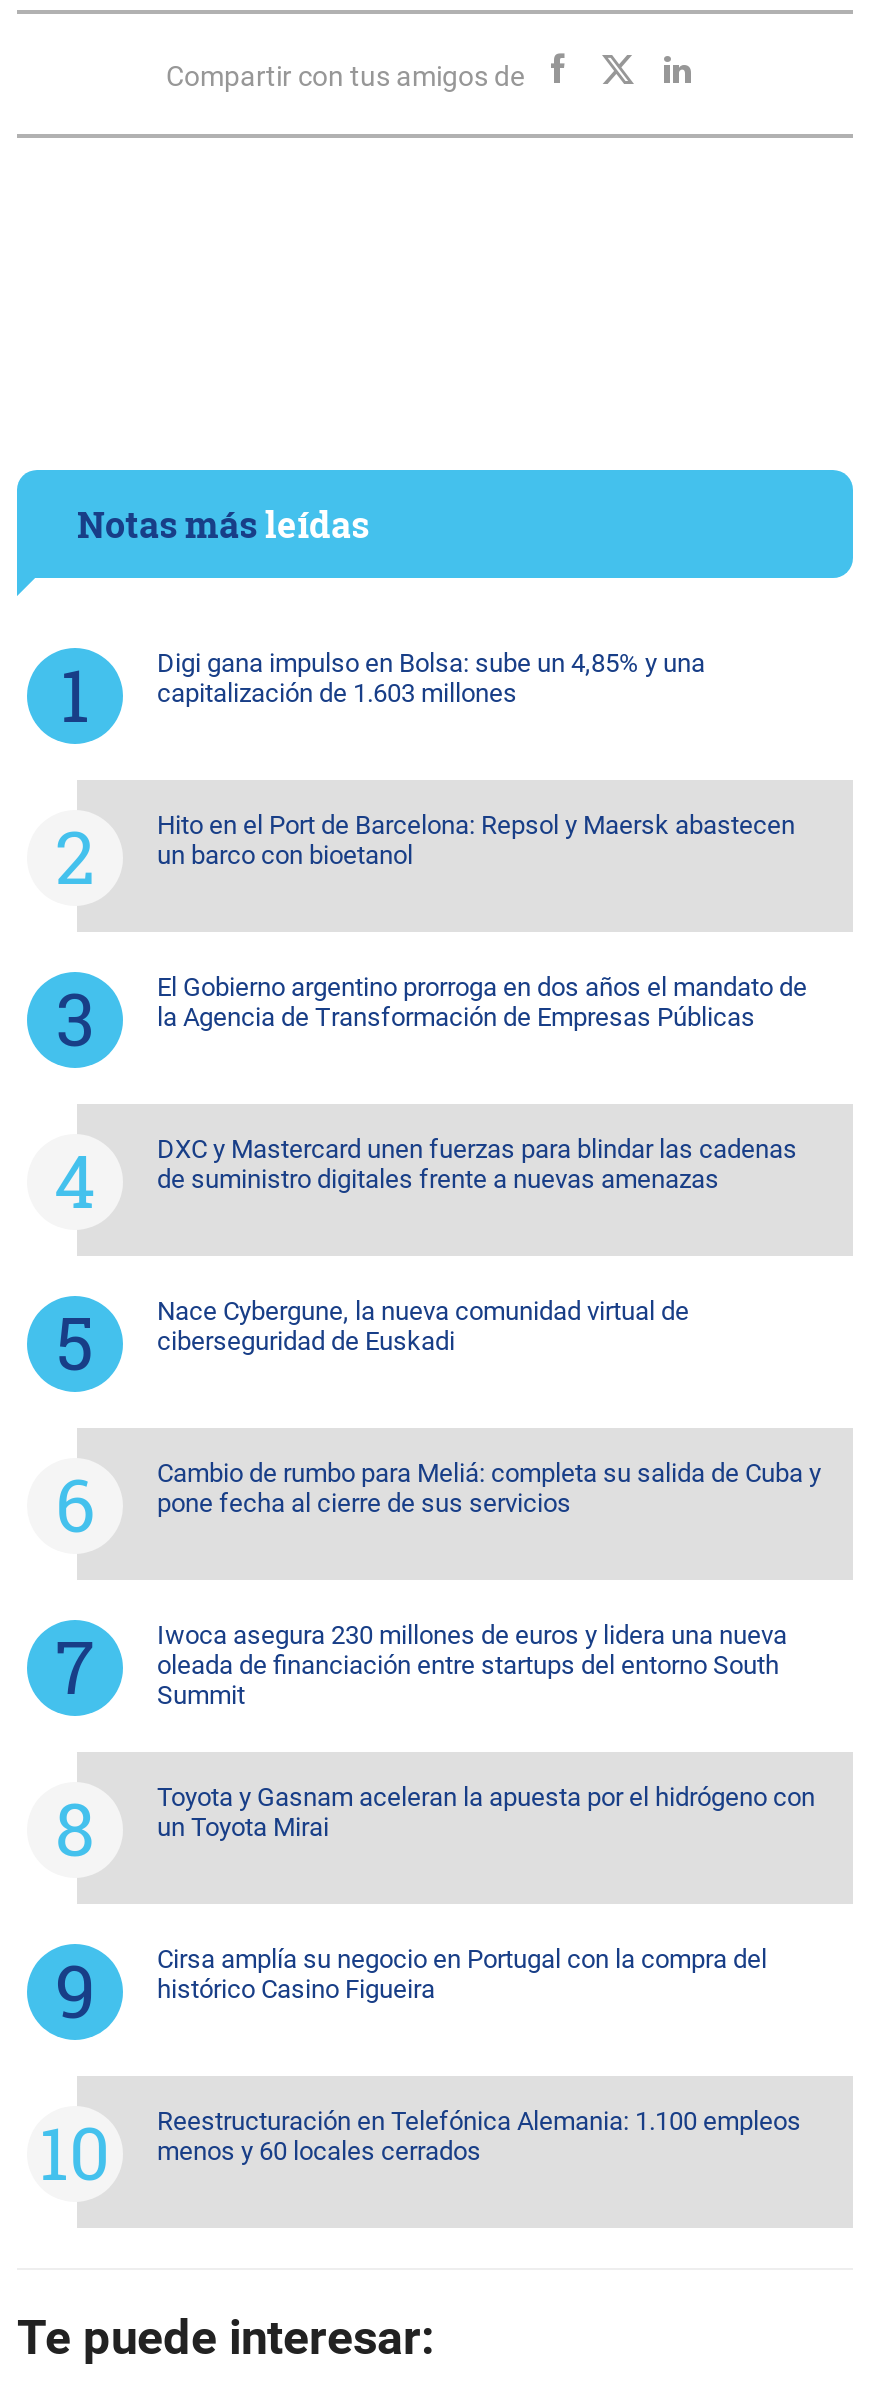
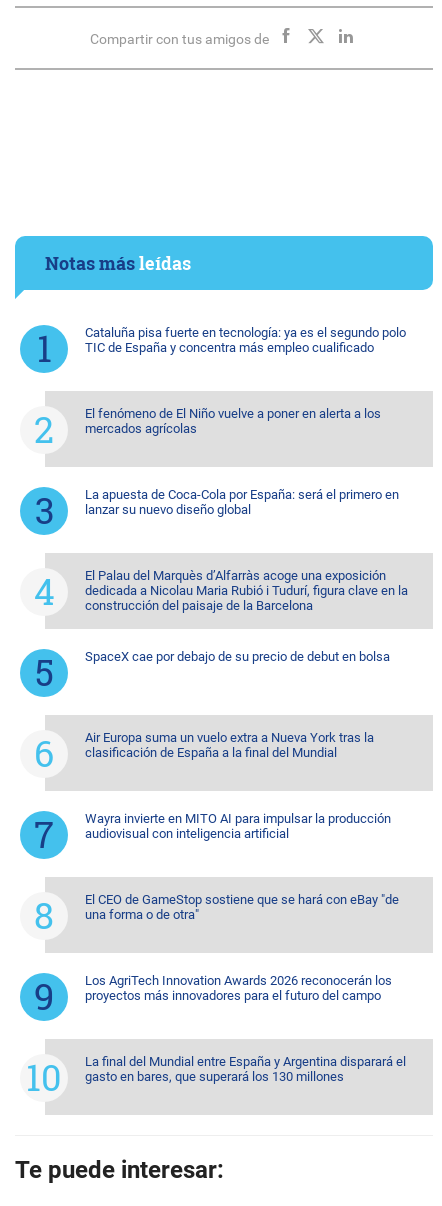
[157,648,705,708] Digi gana impulso en Bolsa: sube un 4,85% y una | capitalización de 1.603 millones -> [85,325,406,355] Cataluña pisa fuerte en tecnología: ya es el segundo polo | TIC de España y concentra más empleo cualificado
[157,810,795,870] Hito en el Port de Barcelona: Repsol y Maersk abastecen | un barco con bioetanol -> [85,406,381,436] El fenómeno de El Niño vuelve a poner en alerta a los | mercados agrícolas
[157,972,807,1032] El Gobierno argentino prorroga en dos años el mandato de | la Agencia de Transformación de Empresas Públicas -> [85,487,399,517] La apuesta de Coca-Cola por España: será el primero en | lanzar su nuevo diseño global
[157,1134,797,1194] DXC y Mastercard unen fuerzas para blindar las cadenas | de suministro digitales frente a nuevas amenazas -> [85,568,408,613] El Palau del Marquès d’Alfarràs acoge una exposición | dedicada a Nicolau Maria Rubió i Tudurí, figura clave en la | construcción del paisaje de la Barcelona
[157,1296,689,1356] Nace Cybergune, la nueva comunidad virtual de | ciberseguridad de Euskadi -> [85,649,390,664] SpaceX cae por debajo de su precio de debut en bolsa
[157,1458,821,1518] Cambio de rumbo para Meliá: completa su salida de Cuba y | pone fecha al cierre de sus servicios -> [85,730,374,760] Air Europa suma un vuelo extra a Nueva York tras la | clasificación de España a la final del Mundial
[157,1620,787,1710] Iwoca asegura 230 millones de euros y lidera una nueva | oleada de financiación entre startups del entorno South | Summit -> [85,811,391,841] Wayra invierte en MITO AI para impulsar la producción | audiovisual con inteligencia artificial
[157,1782,815,1842] Toyota y Gasnam aceleran la apuesta por el hidrógeno con | un Toyota Mirai -> [85,892,399,922] El CEO de GameStop sostiene que se hará con eBay "de | una forma o de otra"
[157,1944,767,2004] Cirsa amplía su negocio en Portugal con la compra del | histórico Casino Figueira -> [85,973,392,1003] Los AgriTech Innovation Awards 2026 reconocerán los | proyectos más innovadores para el futuro del campo
[157,2106,801,2166] Reestructuración en Telefónica Alemania: 1.100 empleos | menos y 60 locales cerrados -> [85,1054,406,1084] La final del Mundial entre España y Argentina disparará el | gasto en bares, que superará los 130 millones

